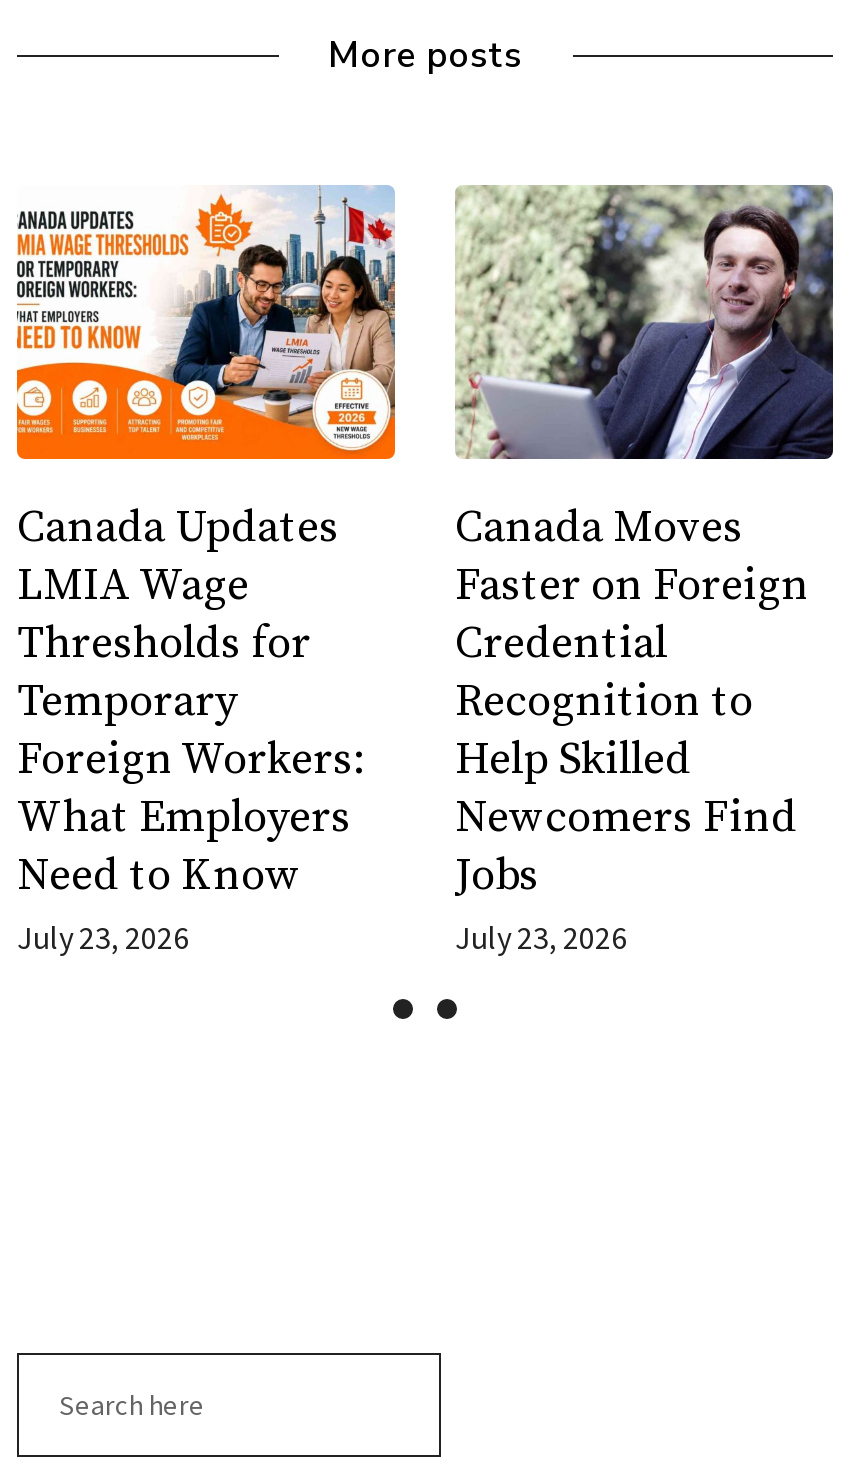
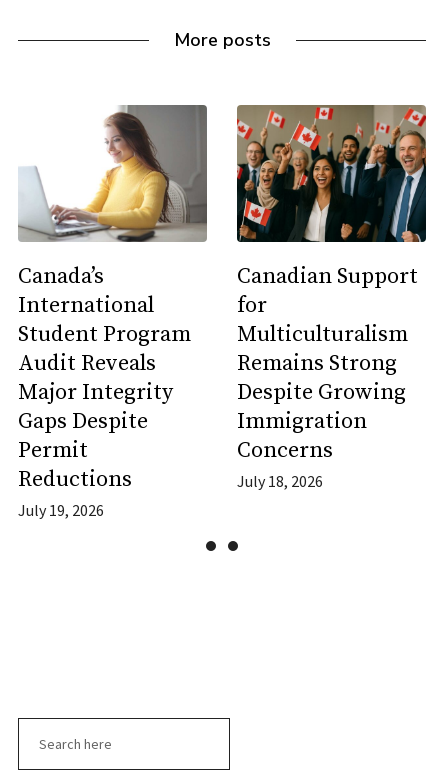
[15,185,397,958] [image] | Canada Updates | LMIA Wage | Thresholds for | Temporary | Foreign Workers: | What Employers | Need to Know | July 23, 2026 -> [18,104,207,520] [image] | Canada’s | International | Student Program | Audit Reveals | Major Integrity | Gaps Despite | Permit | Reductions | July 19, 2026
[455,185,835,958] [image] | Canada Moves | Faster on Foreign | Credential | Recognition to | Help Skilled | Newcomers Find | Jobs | July 23, 2026 -> [236,104,427,491] [image] | Canadian Support | for | Multiculturalism | Remains Strong | Despite Growing | Immigration | Concerns | July 18, 2026

